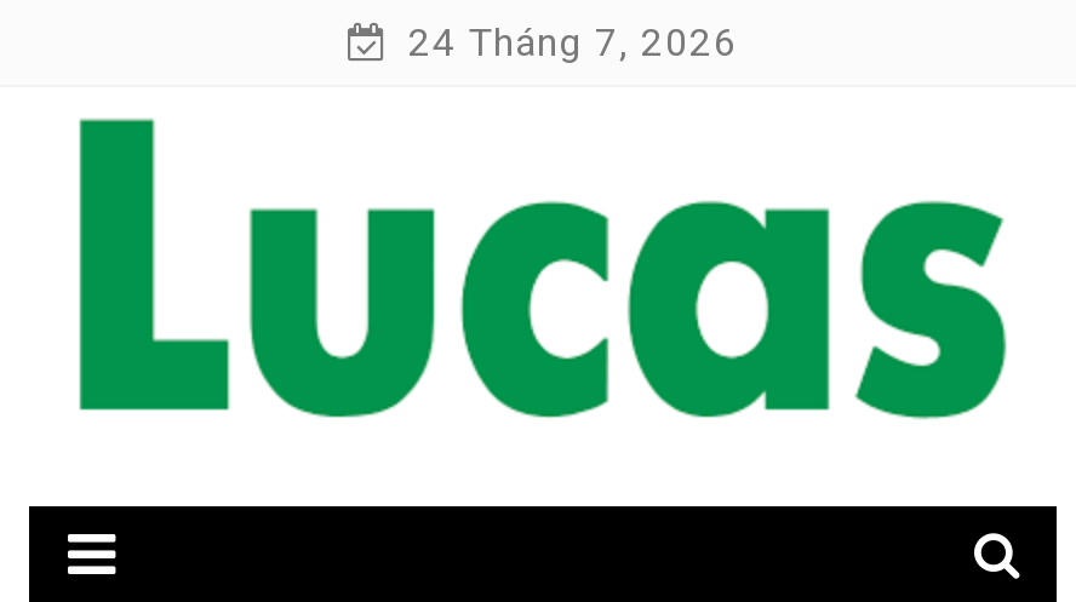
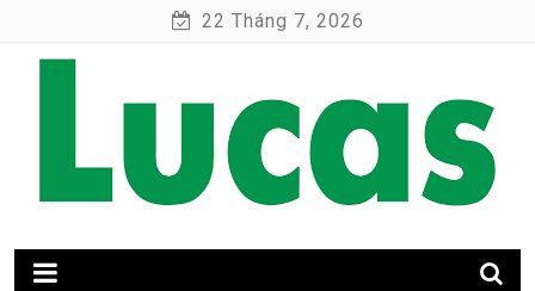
[396,19,738,65] 24 Tháng 7, 2026 -> [195,10,364,32] 22 Tháng 7, 2026

